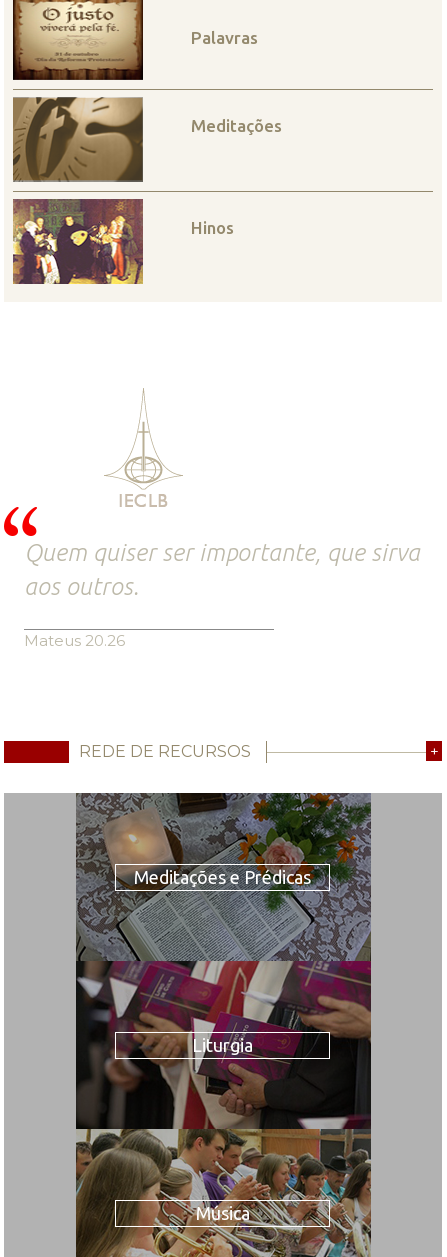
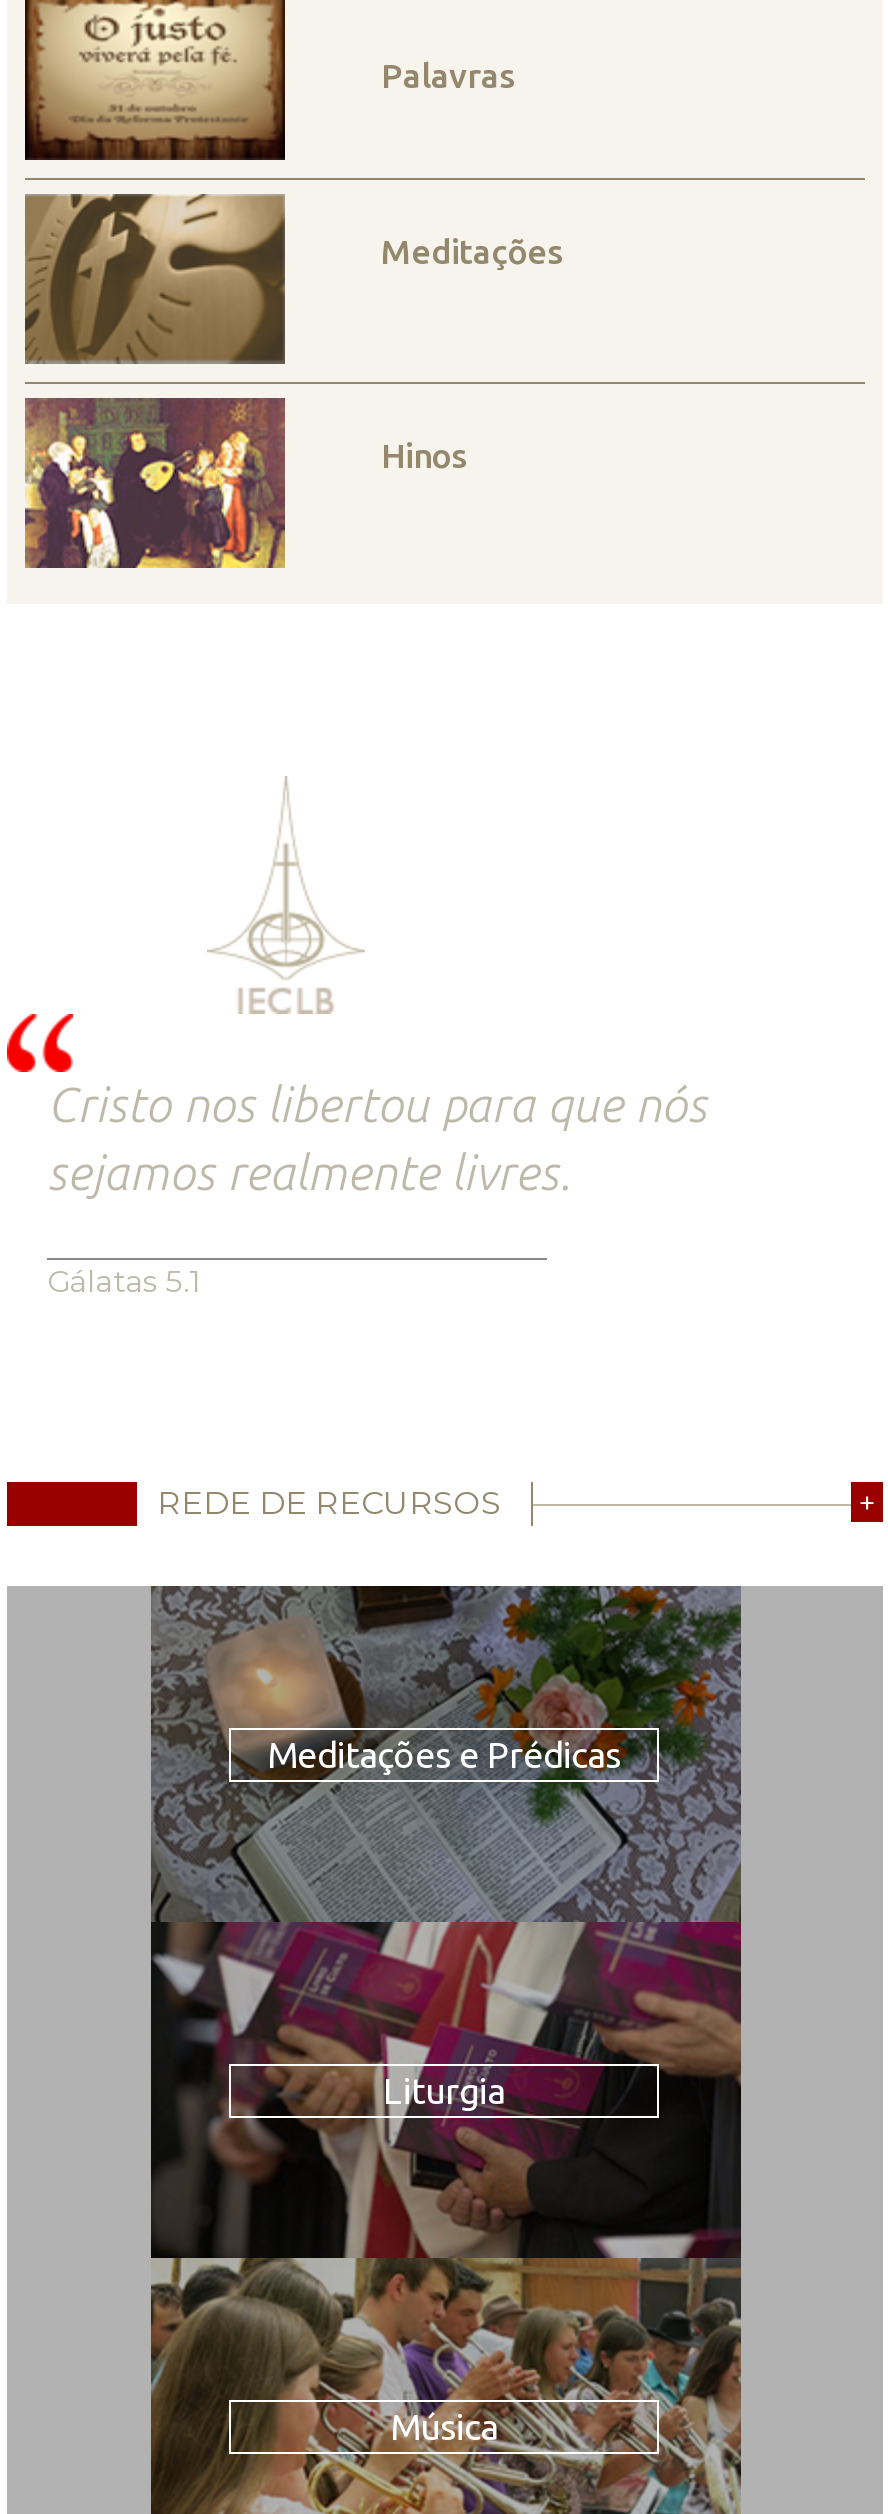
[24,539,420,600] Quem quiser ser importante, que sirva | aos outros. -> [47,1079,707,1201] Cristo nos libertou para que nós | sejamos realmente livres.
[24,631,125,650] Mateus 20.26 -> [47,1263,201,1301] Gálatas 5.1

